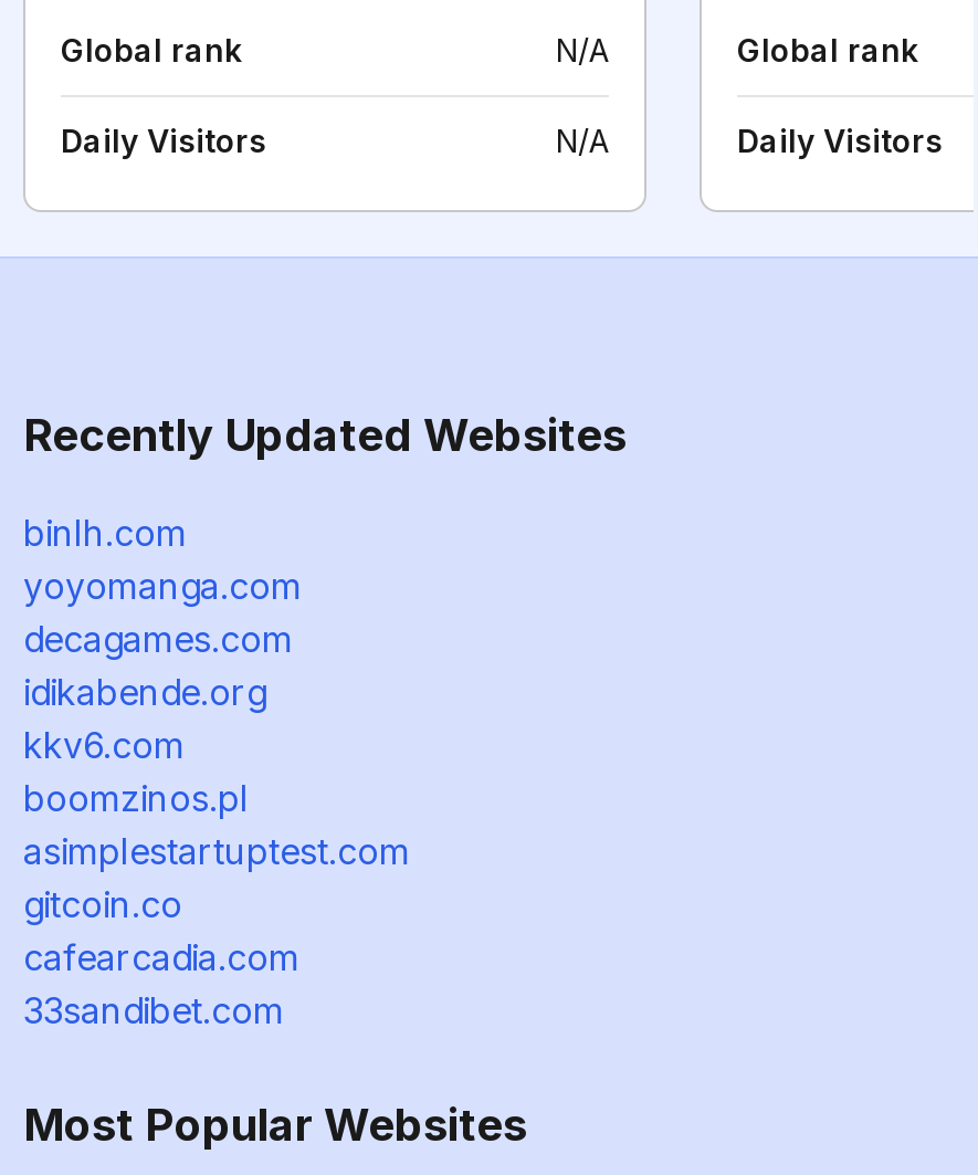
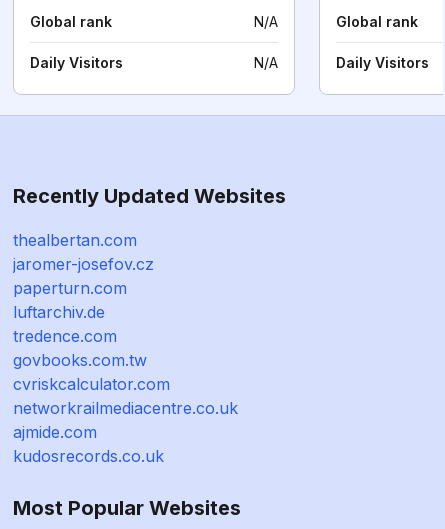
[23,511,410,1032] binlh.com | yoyomanga.com | decagames.com | idikabende.org | kkv6.com | boomzinos.pl | asimplestartuptest.com | gitcoin.co | cafearcadia.com | 33sandibet.com -> [13,230,238,466] thealbertan.com | jaromer-josefov.cz | paperturn.com | luftarchiv.de | tredence.com | govbooks.com.tw | cvriskcalculator.com | networkrailmediacentre.co.uk | ajmide.com | kudosrecords.co.uk

